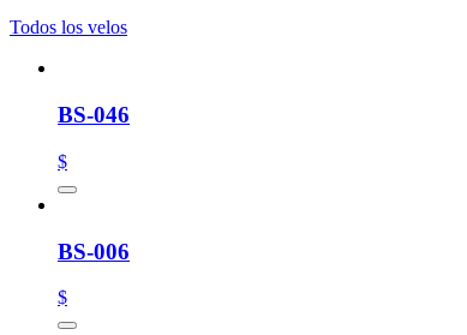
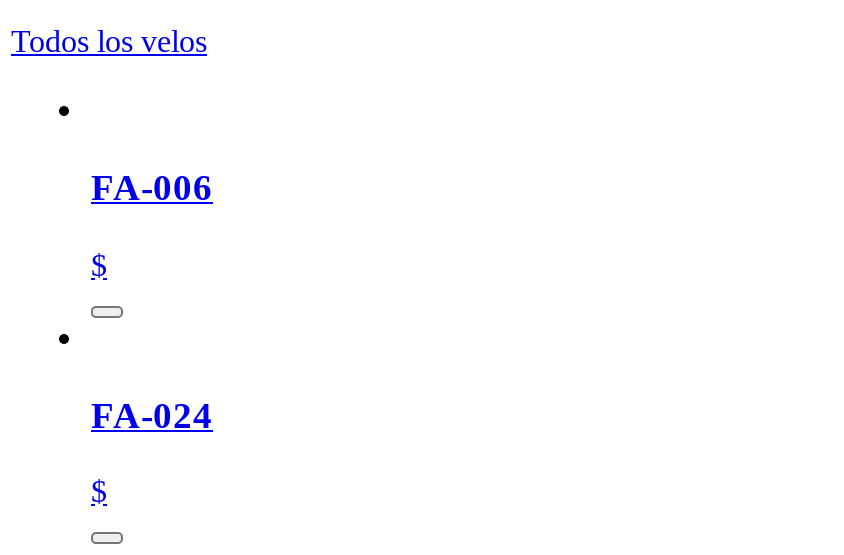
[58,102,130,127] BS-046 -> [91,166,213,208] FA-006
[58,238,130,264] BS-006 -> [91,393,213,435] FA-024

